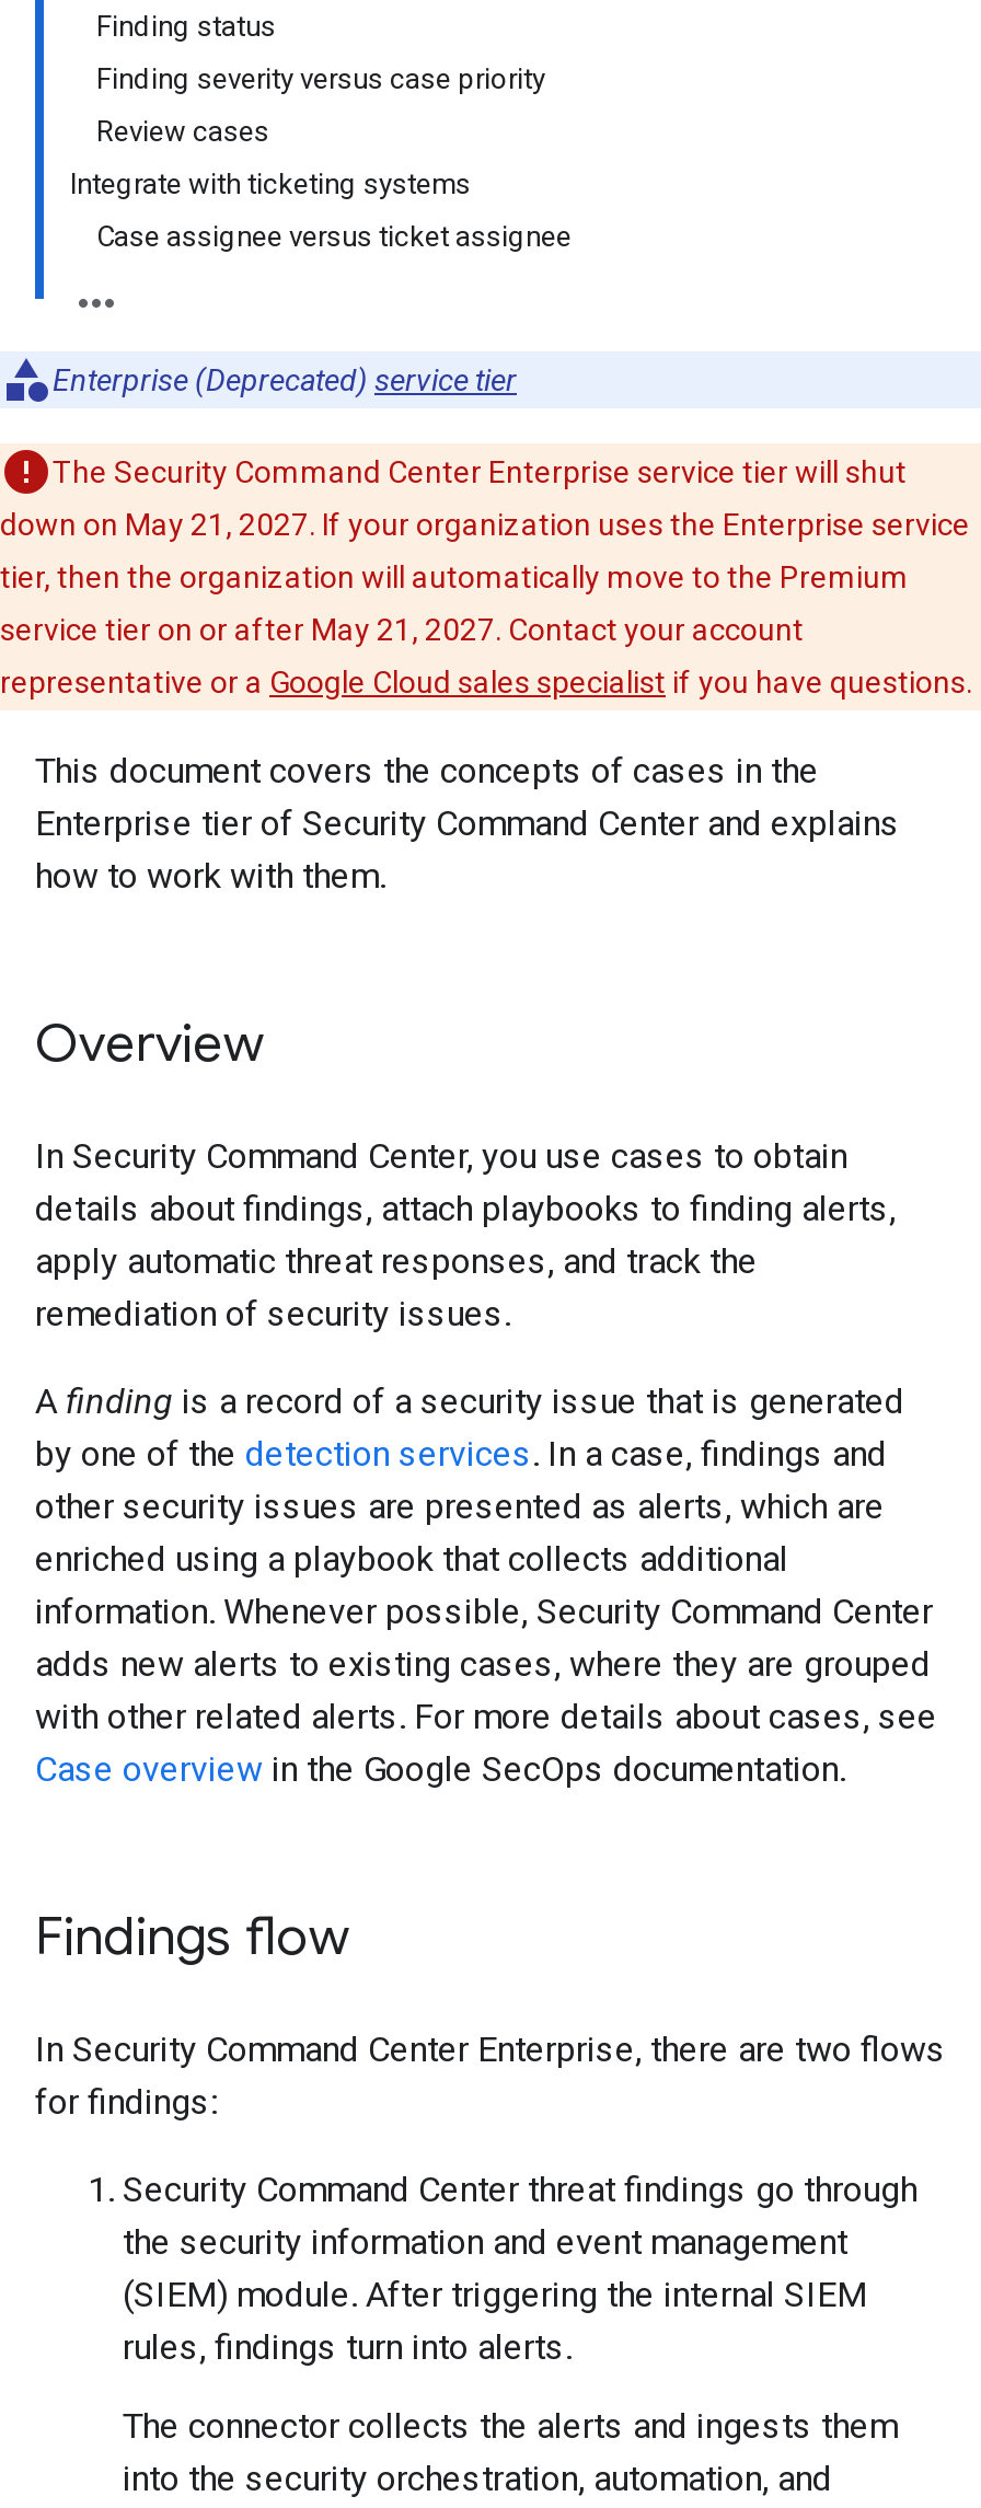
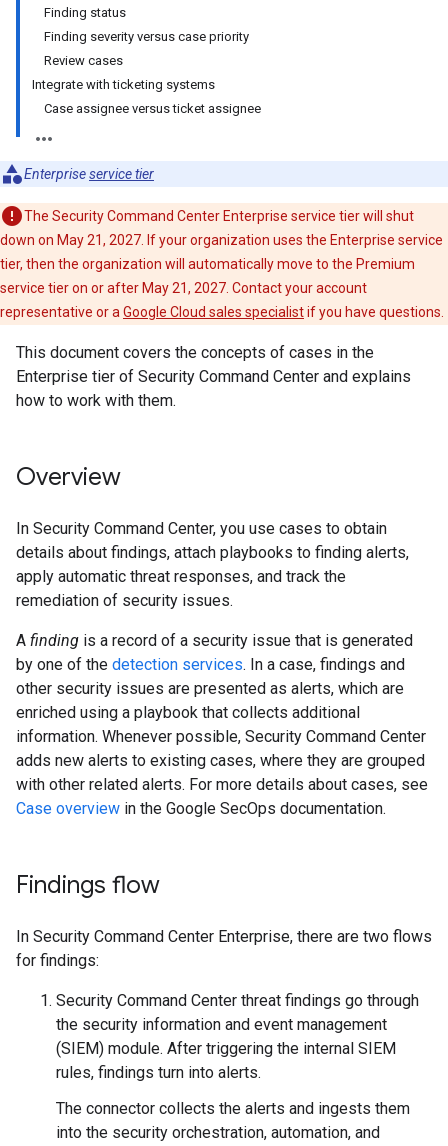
[53,362,517,397] Enterprise (Deprecated) service tier -> [24,166,154,182] Enterprise service tier

